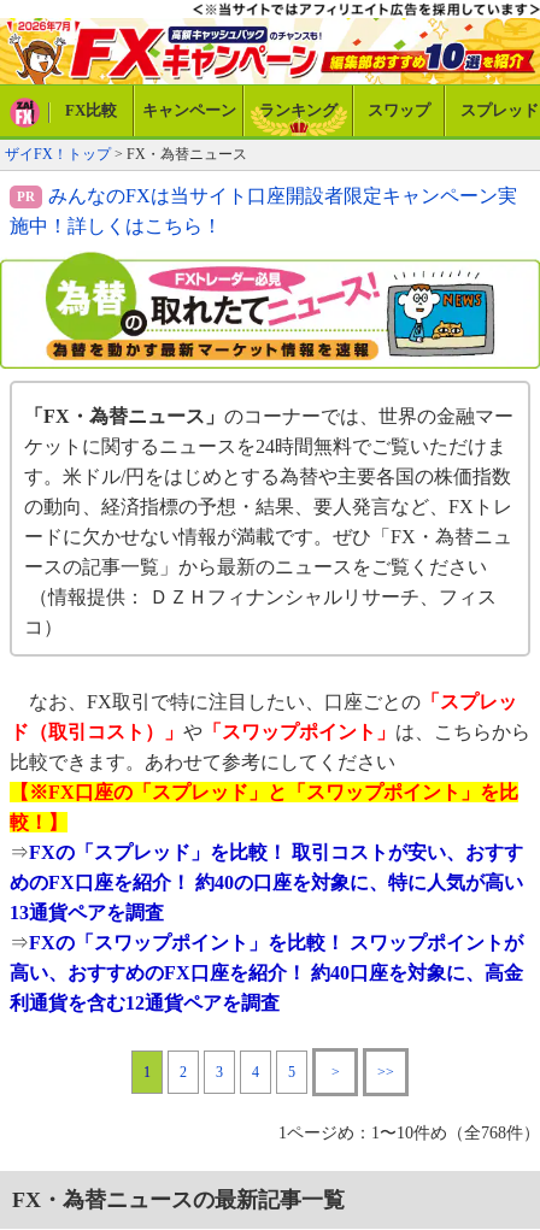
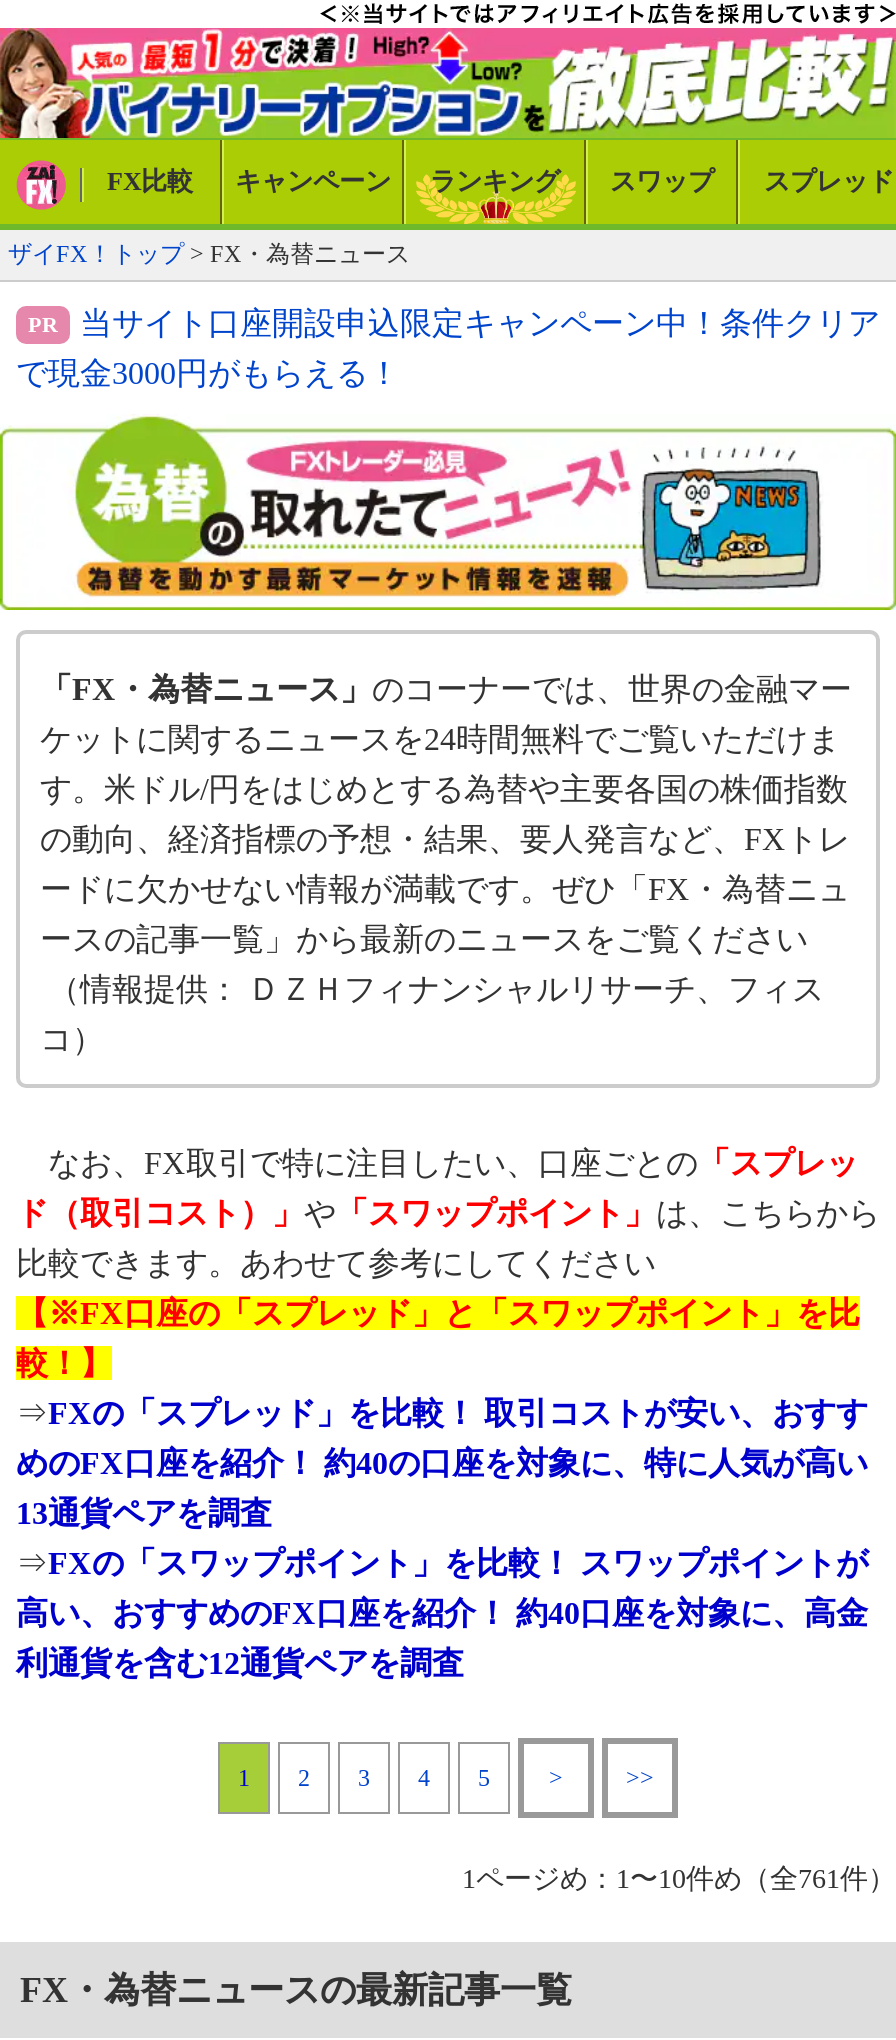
[4,17,536,86] [image] -> [6,26,890,140] [image]
[48,186,517,206] みんなのFXは当サイト口座開設者限定キャンペーン実 -> [80,307,880,341] 当サイト口座開設申込限定キャンペーン中！条件クリア
[10,216,222,237] 施中！詳しくはこちら！ -> [16,357,400,391] で現金3000円がもらえる！
[278,1124,540,1143] 1ページめ：1〜10件め（全768件） -> [462,1865,896,1895] 1ページめ：1〜10件め（全761件）

